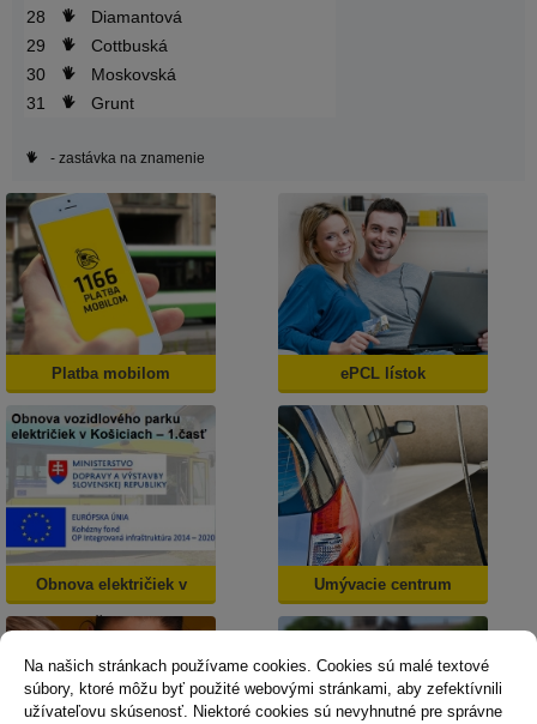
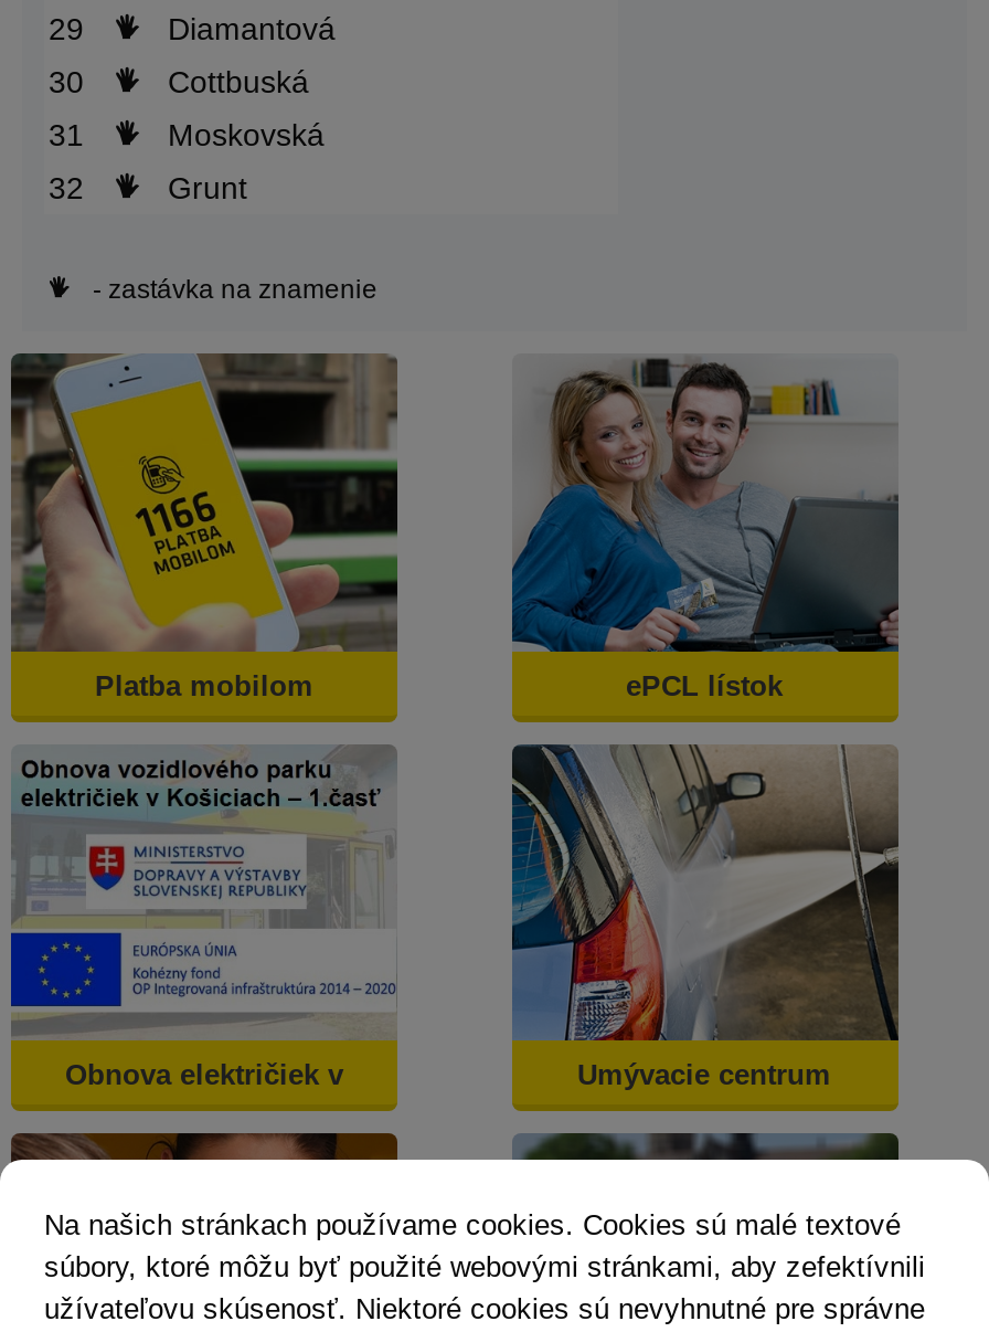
[26,8,46,27] 28 -> [49,12,84,47] 29
[26,36,46,56] 29 -> [49,65,84,100] 30
[26,65,46,84] 30 -> [49,118,84,153] 31
[26,94,46,113] 31 -> [49,171,84,206] 32

